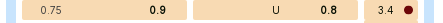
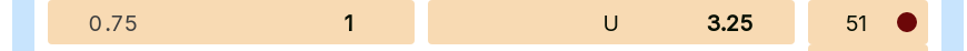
[149,4,166,16] 0.9 -> [345,10,353,36] 1
[320,4,337,16] 0.8 -> [706,10,753,36] 3.25
[378,4,394,16] 3.4 -> [845,10,867,36] 51

